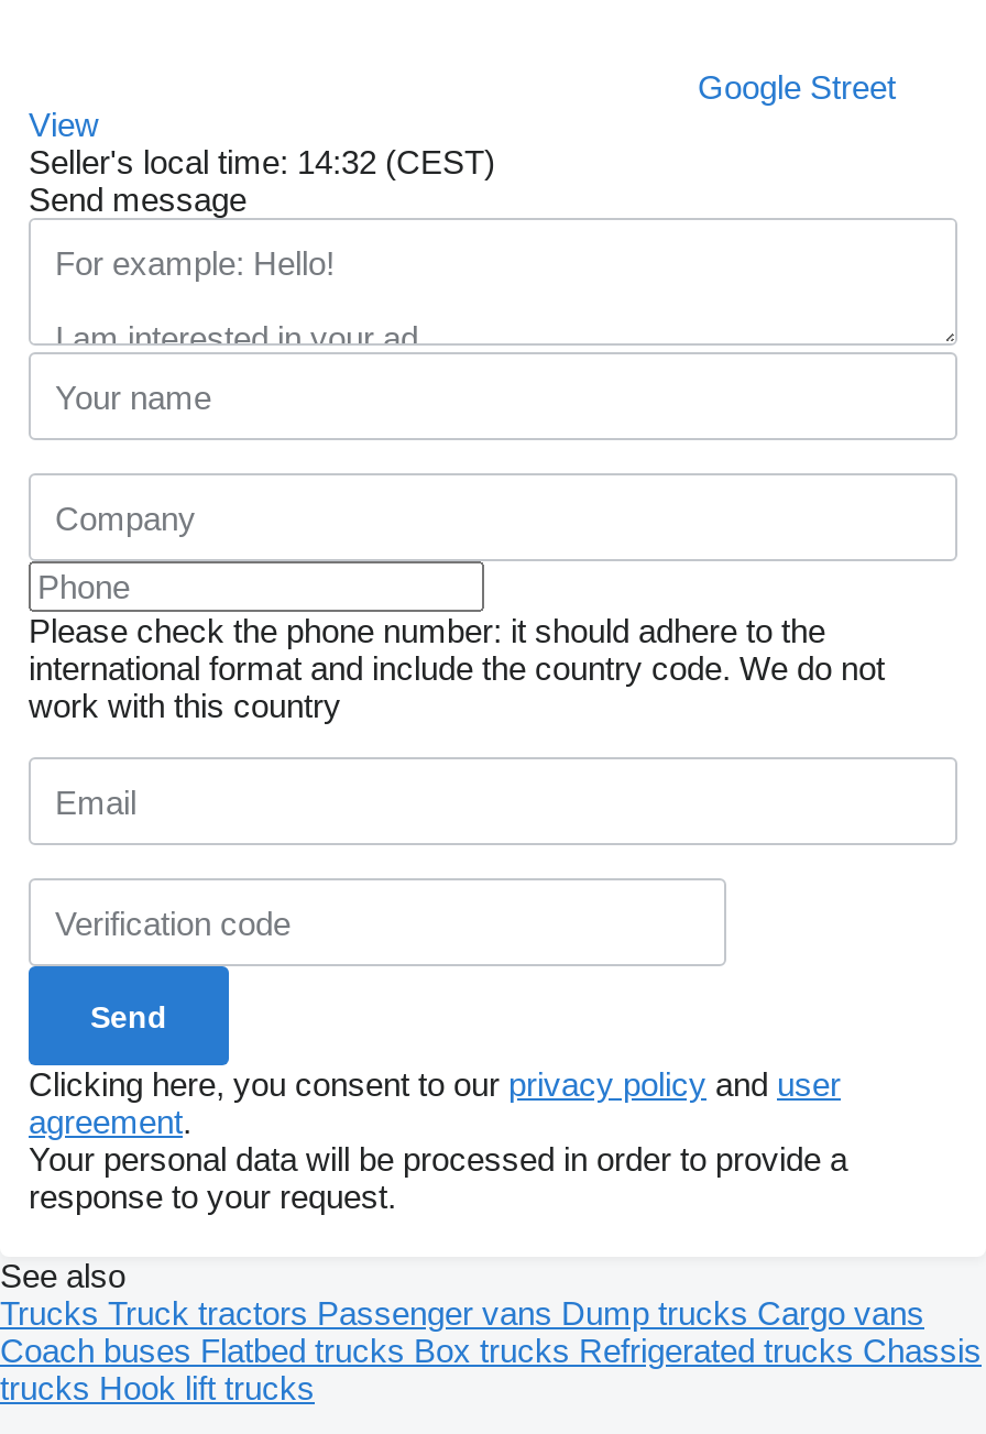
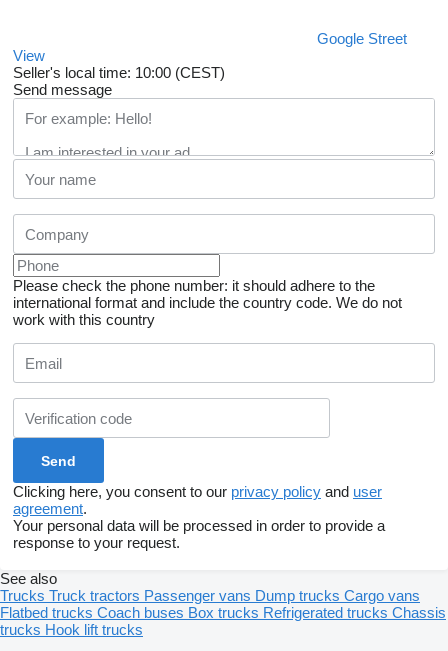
[29,144,495,181] Seller's local time: 14:32 (CEST) -> [13,64,225,81] Seller's local time: 10:00 (CEST)
[0,1333,982,1370] Coach buses Flatbed trucks Box trucks Refrigerated trucks Chassis -> [0,604,446,621] Flatbed trucks Coach buses Box trucks Refrigerated trucks Chassis

